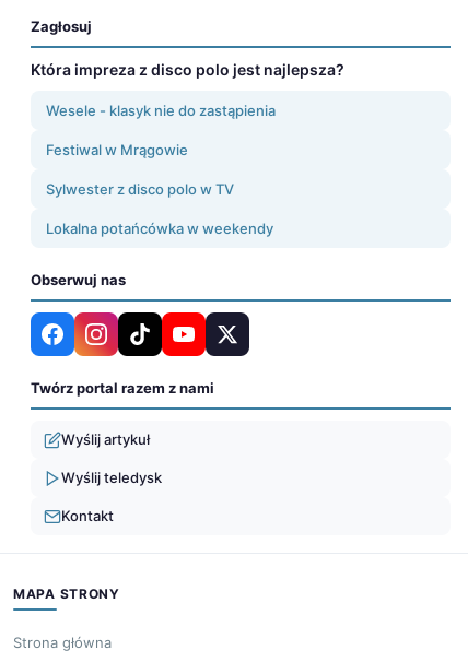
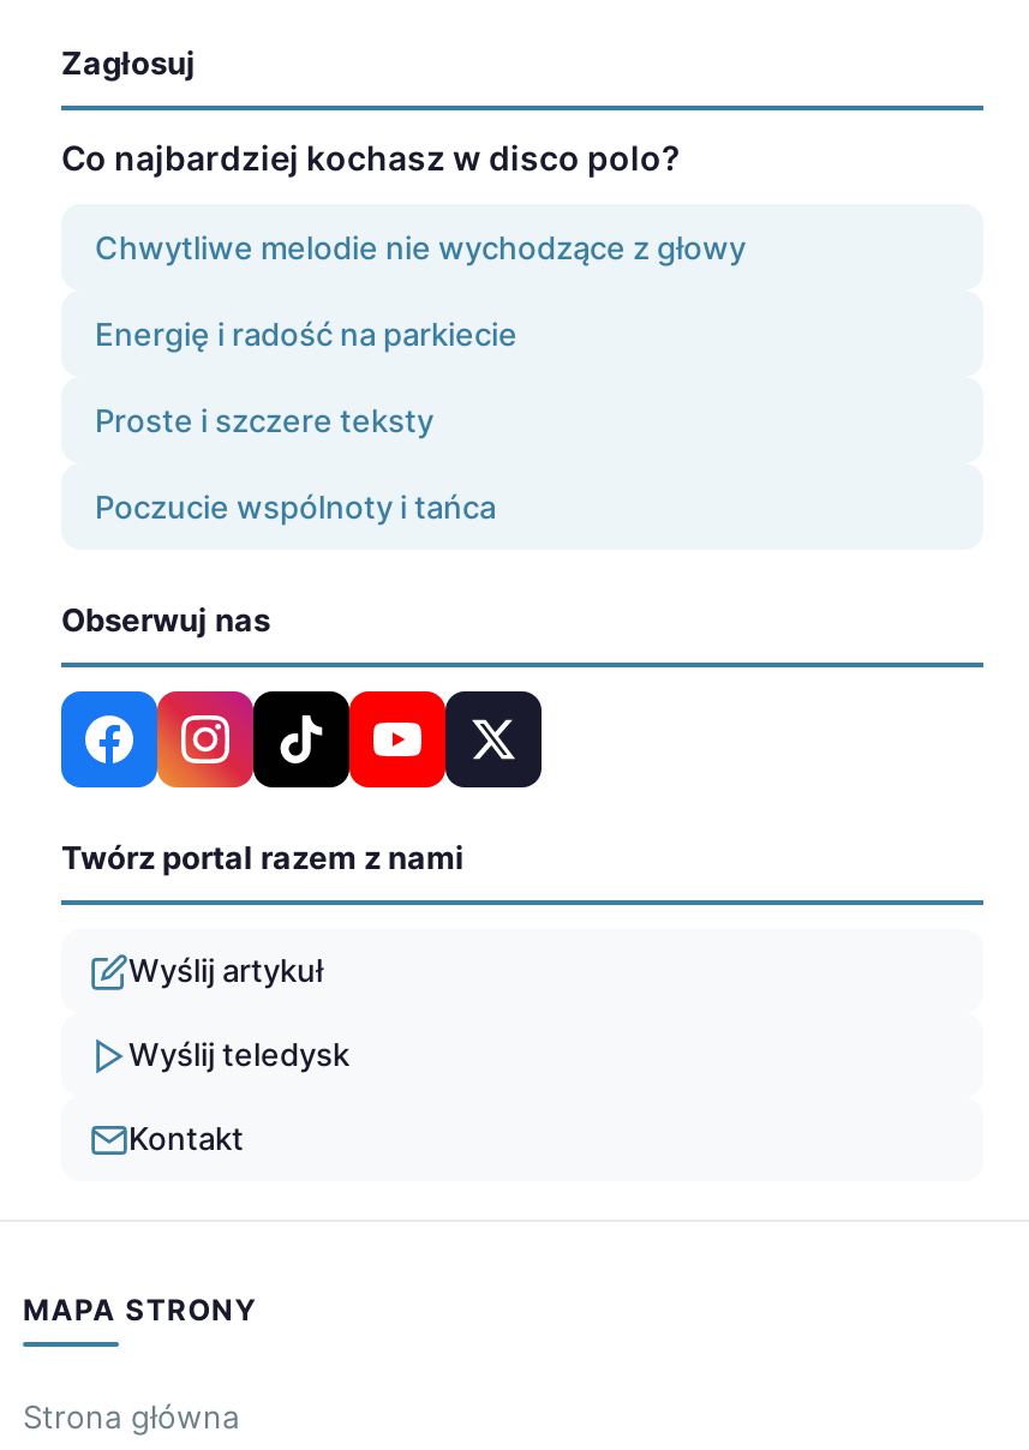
[31,61,344,79] Która impreza z disco polo jest najlepsza? -> [61,138,681,179] Co najbardziej kochasz w disco polo?
[46,102,276,120] Wesele - klasyk nie do zastąpienia -> [95,229,746,267] Chwytliwe melodie nie wychodzące z głowy
[46,141,188,159] Festiwal w Mrągowie -> [95,315,518,354] Energię i radość na parkiecie
[46,181,234,198] Sylwester z disco polo w TV -> [95,402,433,440] Proste i szczere teksty
[46,220,273,237] Lokalna potańcówka w weekendy -> [95,488,496,527] Poczucie wspólnoty i tańca

